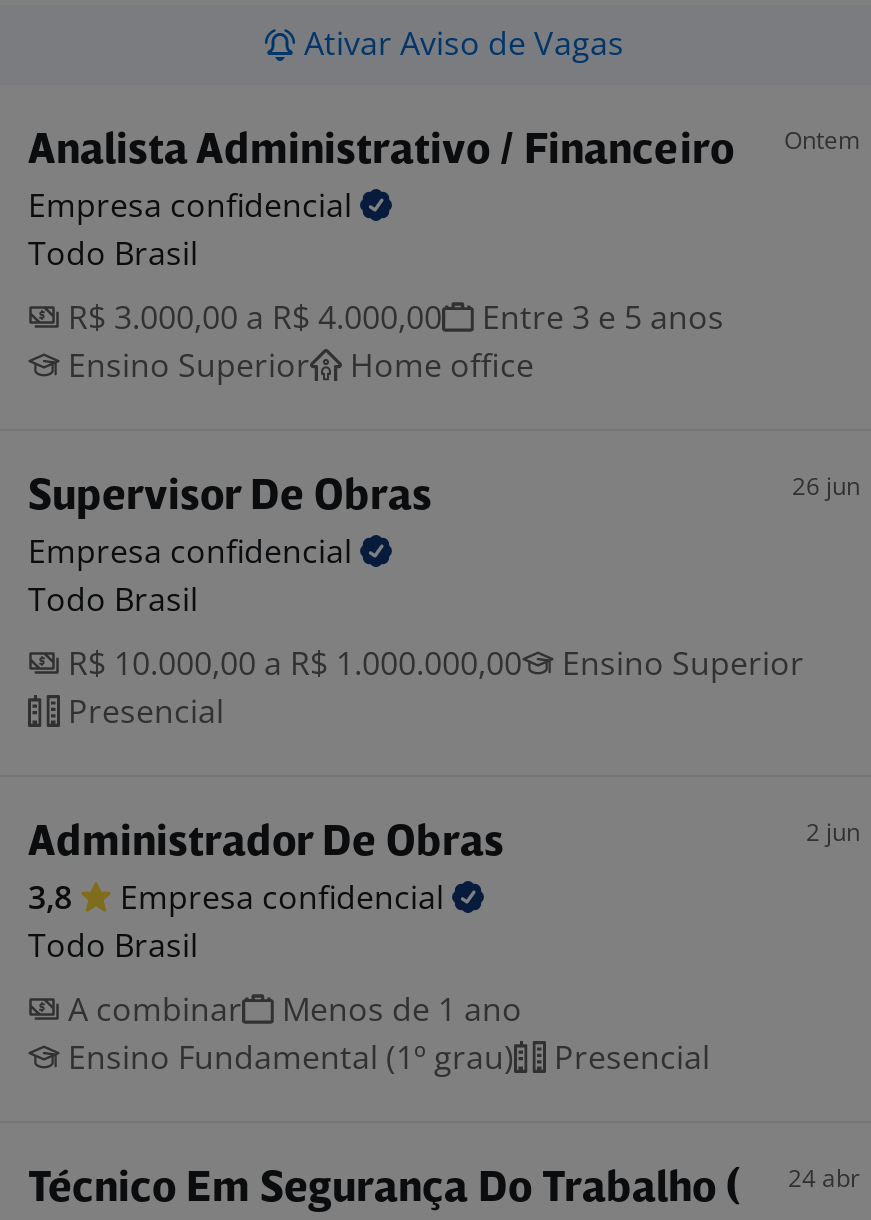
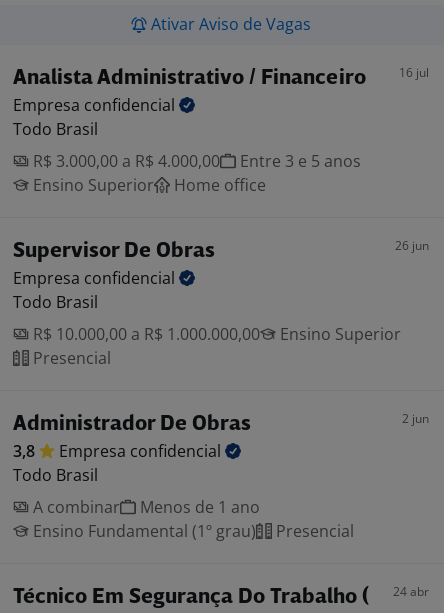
[784,123,860,157] Ontem -> [399,64,429,81] 16 jul

